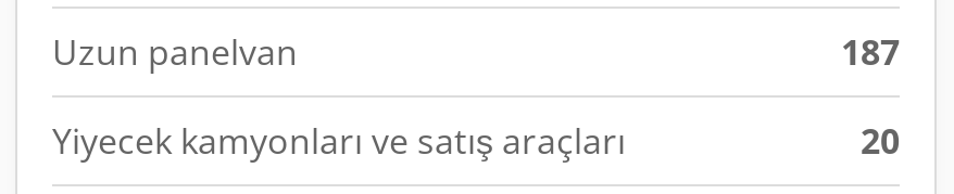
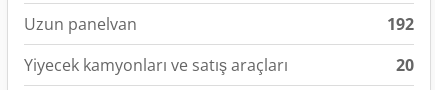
[841,28,900,76] 187 -> [387,13,414,35] 192

